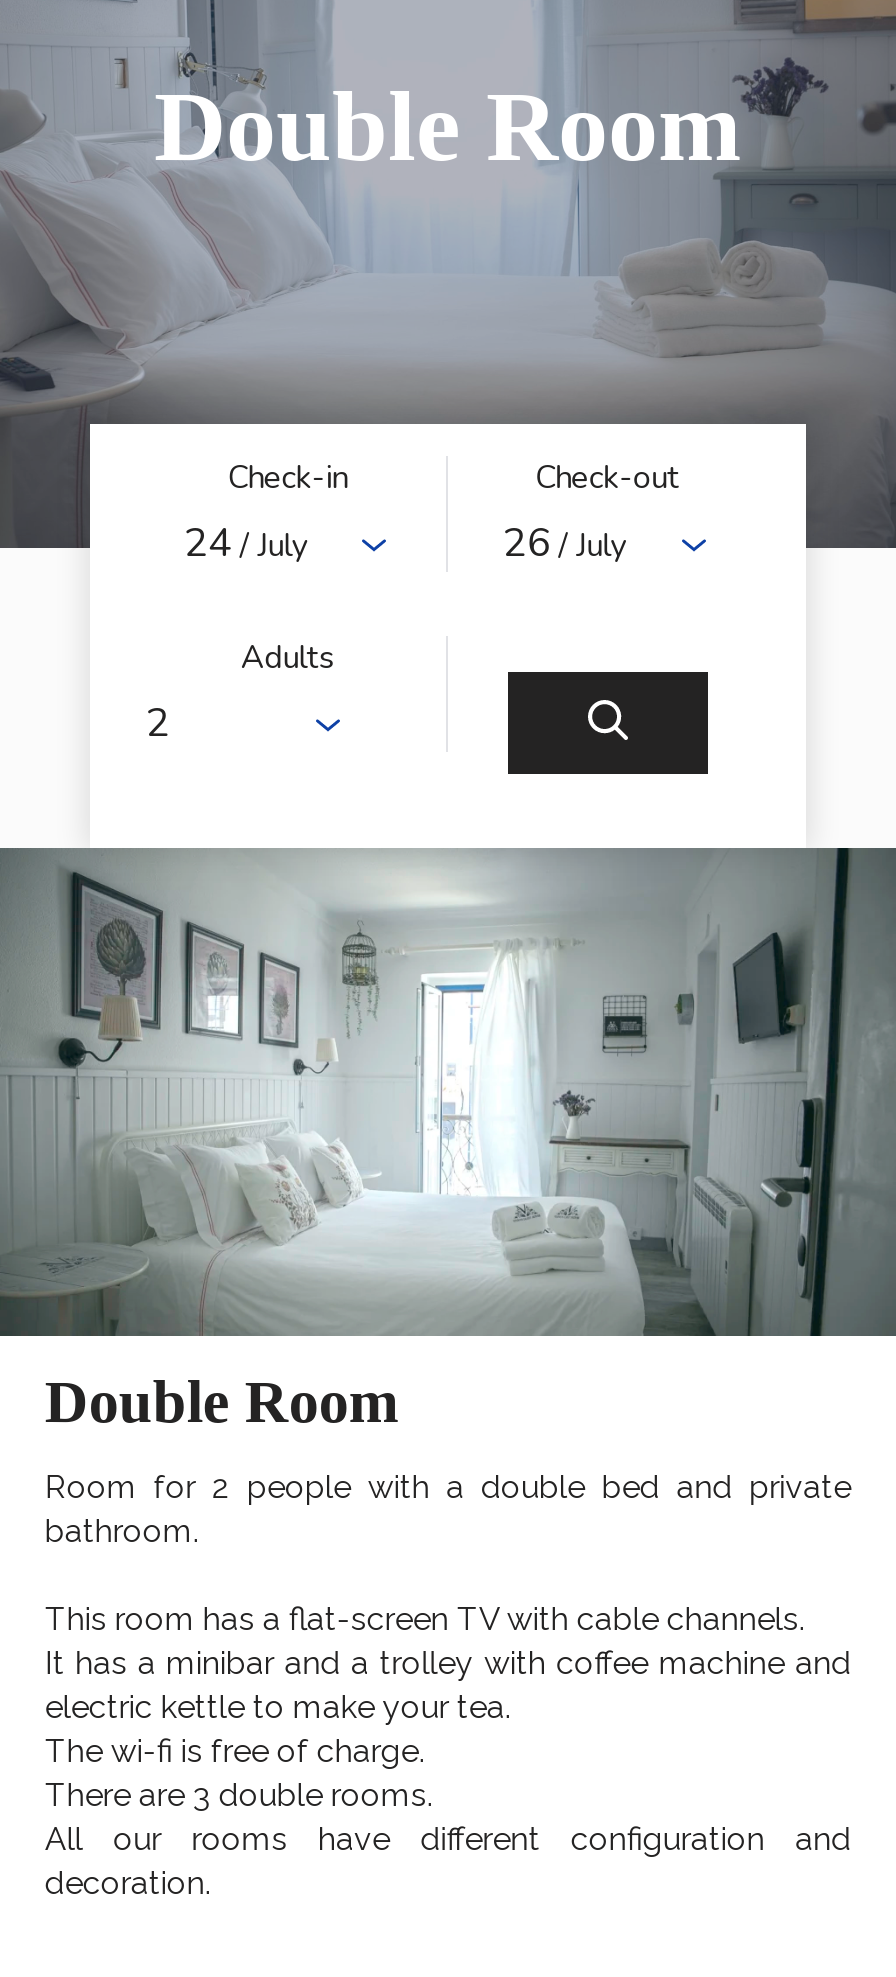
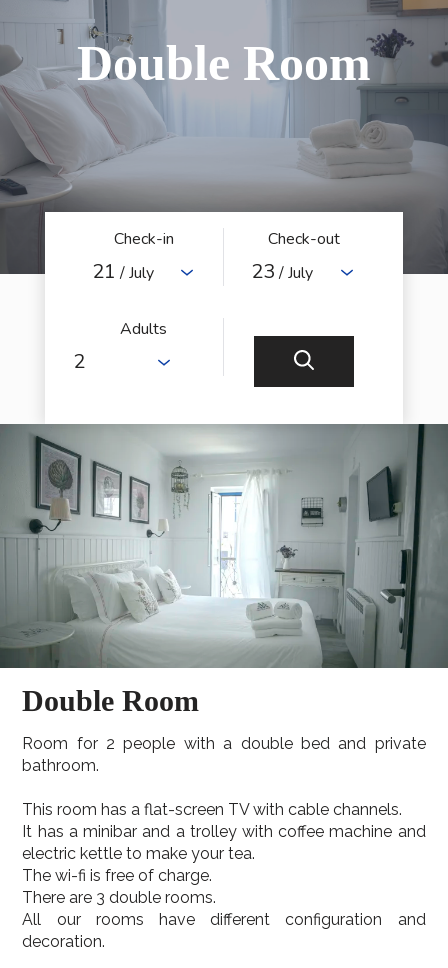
[184,516,308,570] 24 / July -> [92,258,154,285] 21 / July
[503,516,627,570] 26 / July -> [251,258,313,285] 23 / July

